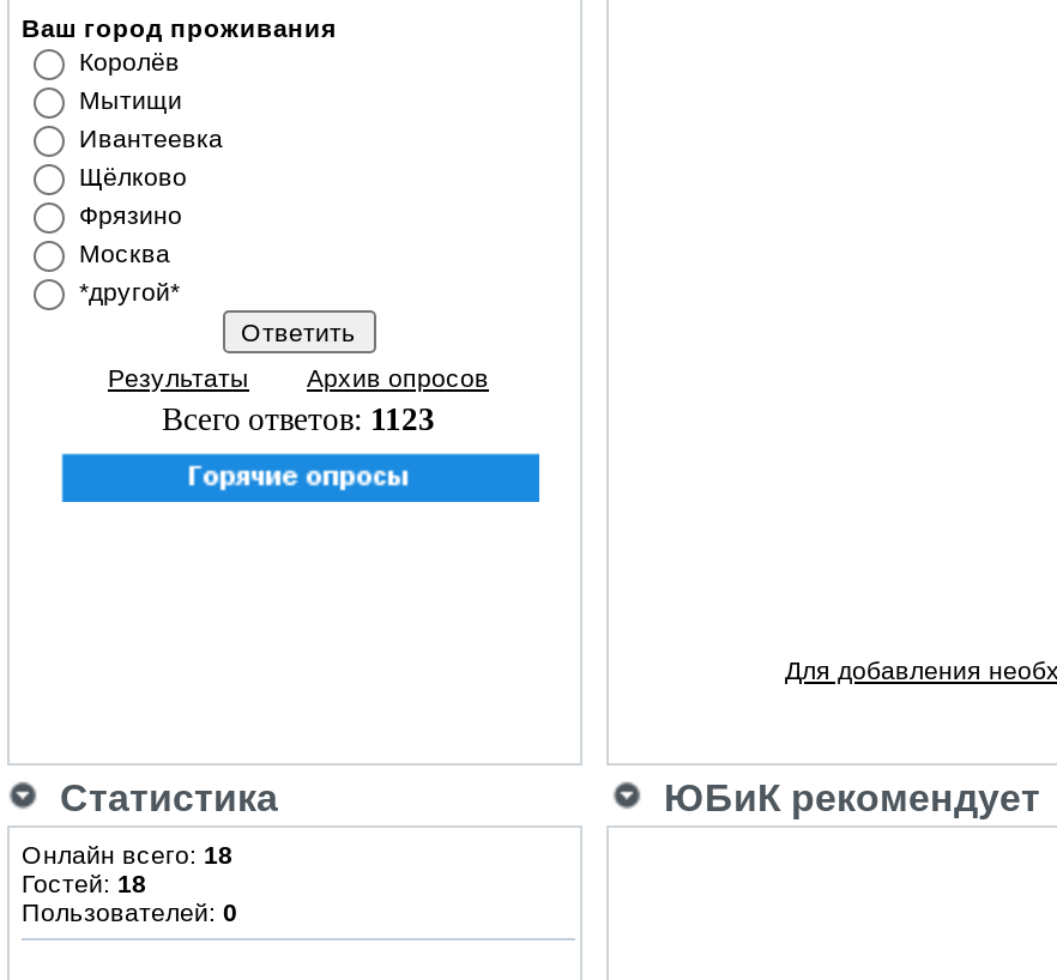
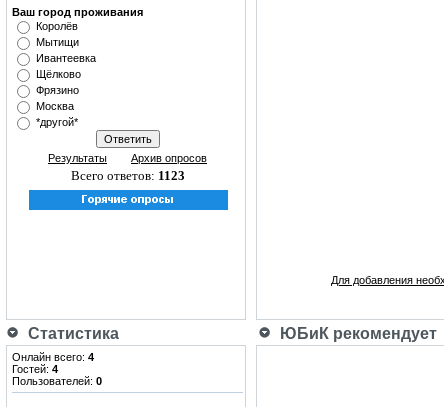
[22,840,232,869] Онлайн всего: 18 -> [12,351,94,363] Онлайн всего: 4
[22,869,146,897] Гостей: 18 -> [12,363,58,375] Гостей: 4

